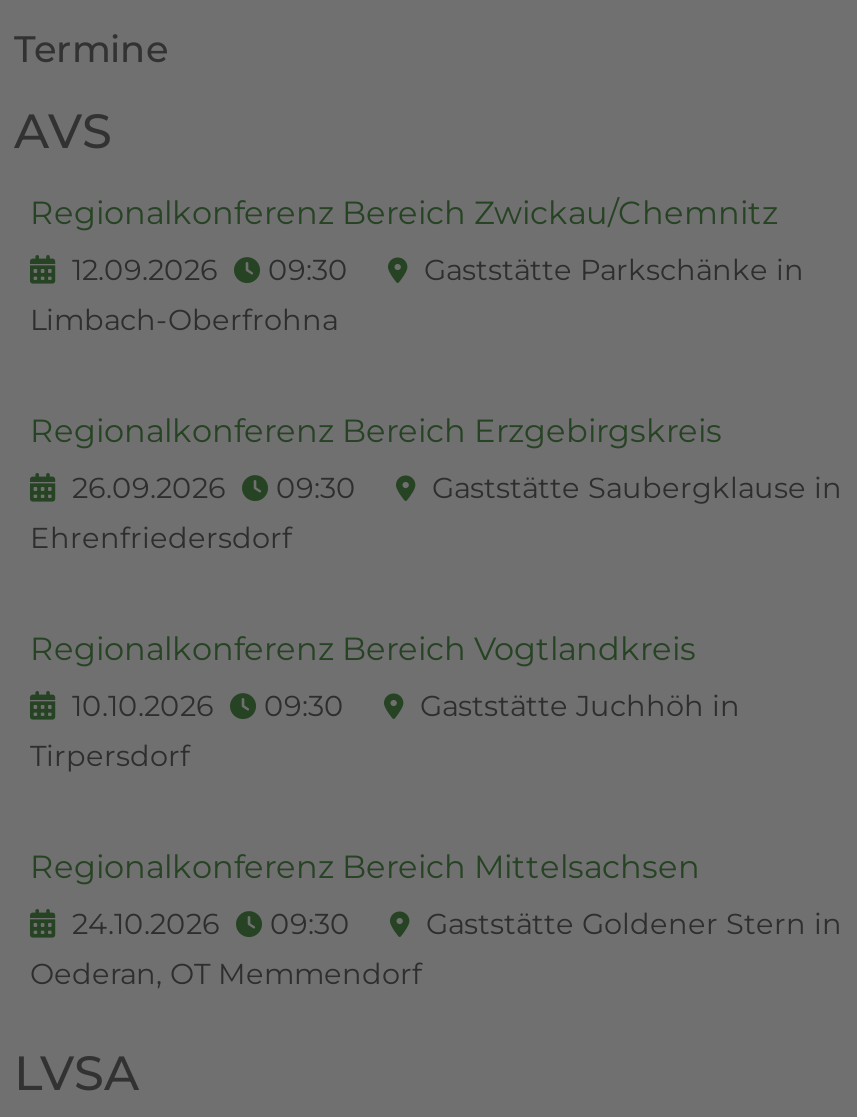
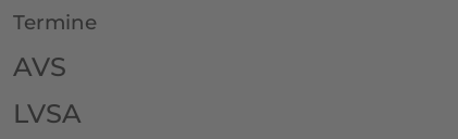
[30,194,842,992] Regionalkonferenz Bereich Zwickau/Chemnitz | 12.09.2026 | 09:30 | Gaststätte Parkschänke in | Limbach-Oberfrohna | Regionalkonferenz Bereich Erzgebirgskreis | 26.09.2026 | 09:30 | Gaststätte Saubergklause in | Ehrenfriedersdorf | Regionalkonferenz Bereich Vogtlandkreis | 10.10.2026 | 09:30 | Gaststätte Juchhöh in | Tirpersdorf | Regionalkonferenz Bereich Mittelsachsen | 24.10.2026 | 09:30 | Gaststätte Goldener Stern in | Oederan, OT Memmendorf -> none

